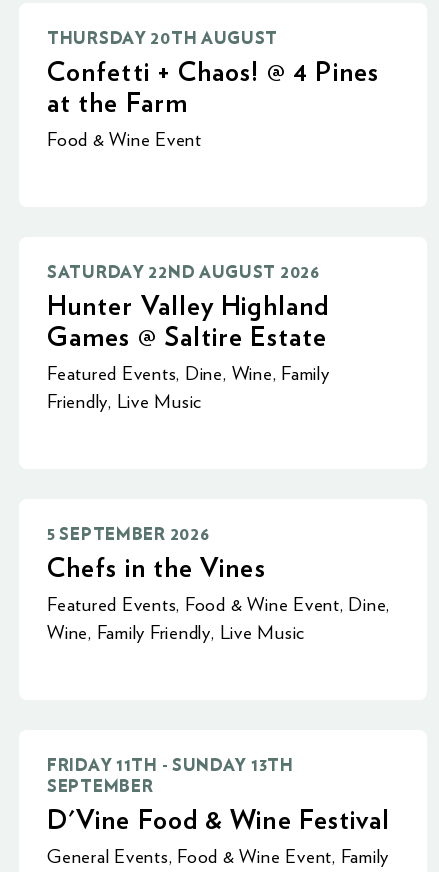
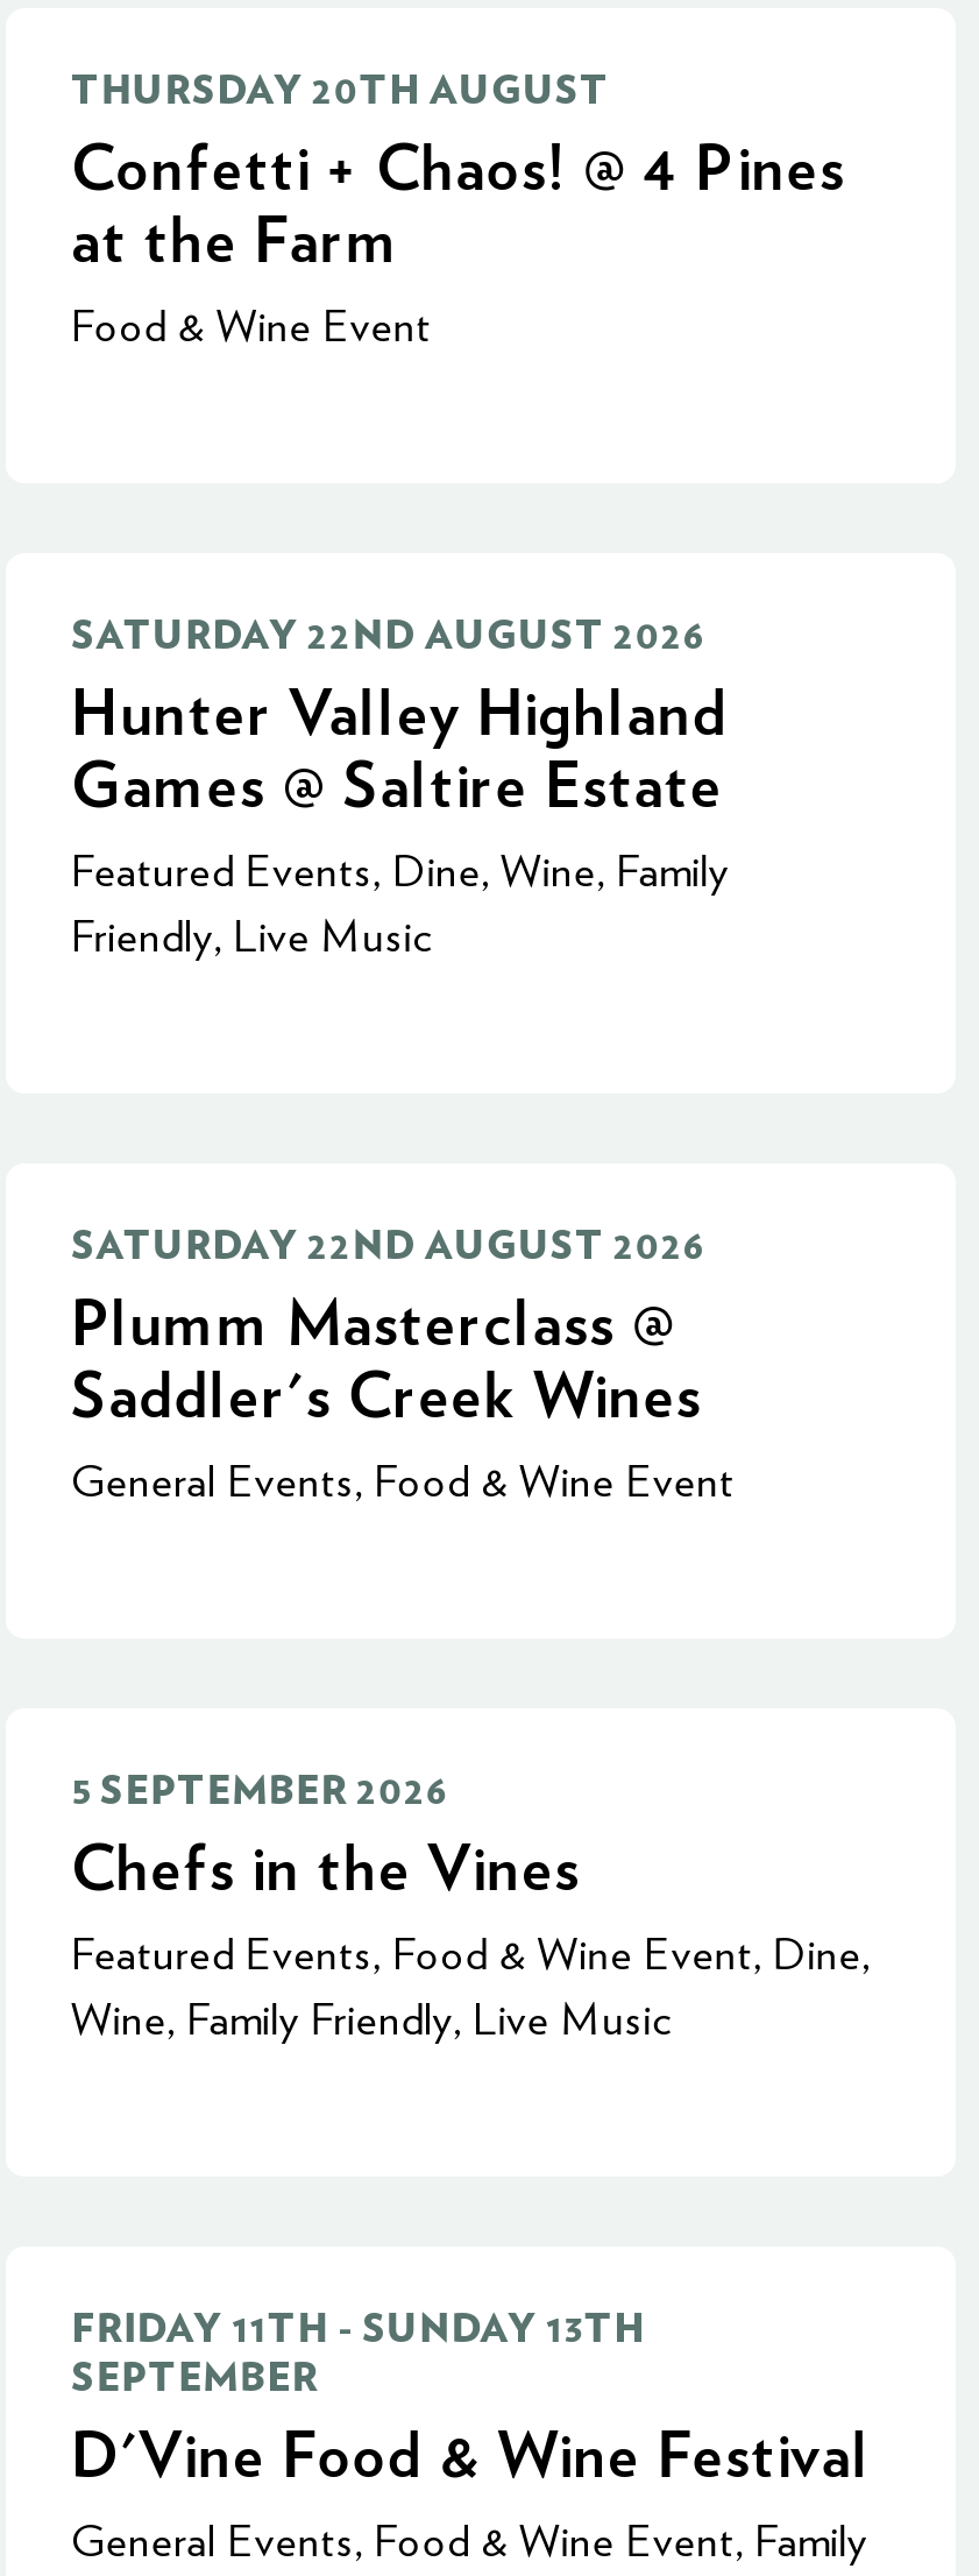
none -> [71,1226,735,1506] SATURDAY 22ND AUGUST 2026 | Plumm Masterclass @ | Saddler's Creek Wines | General Events, Food & Wine Event

